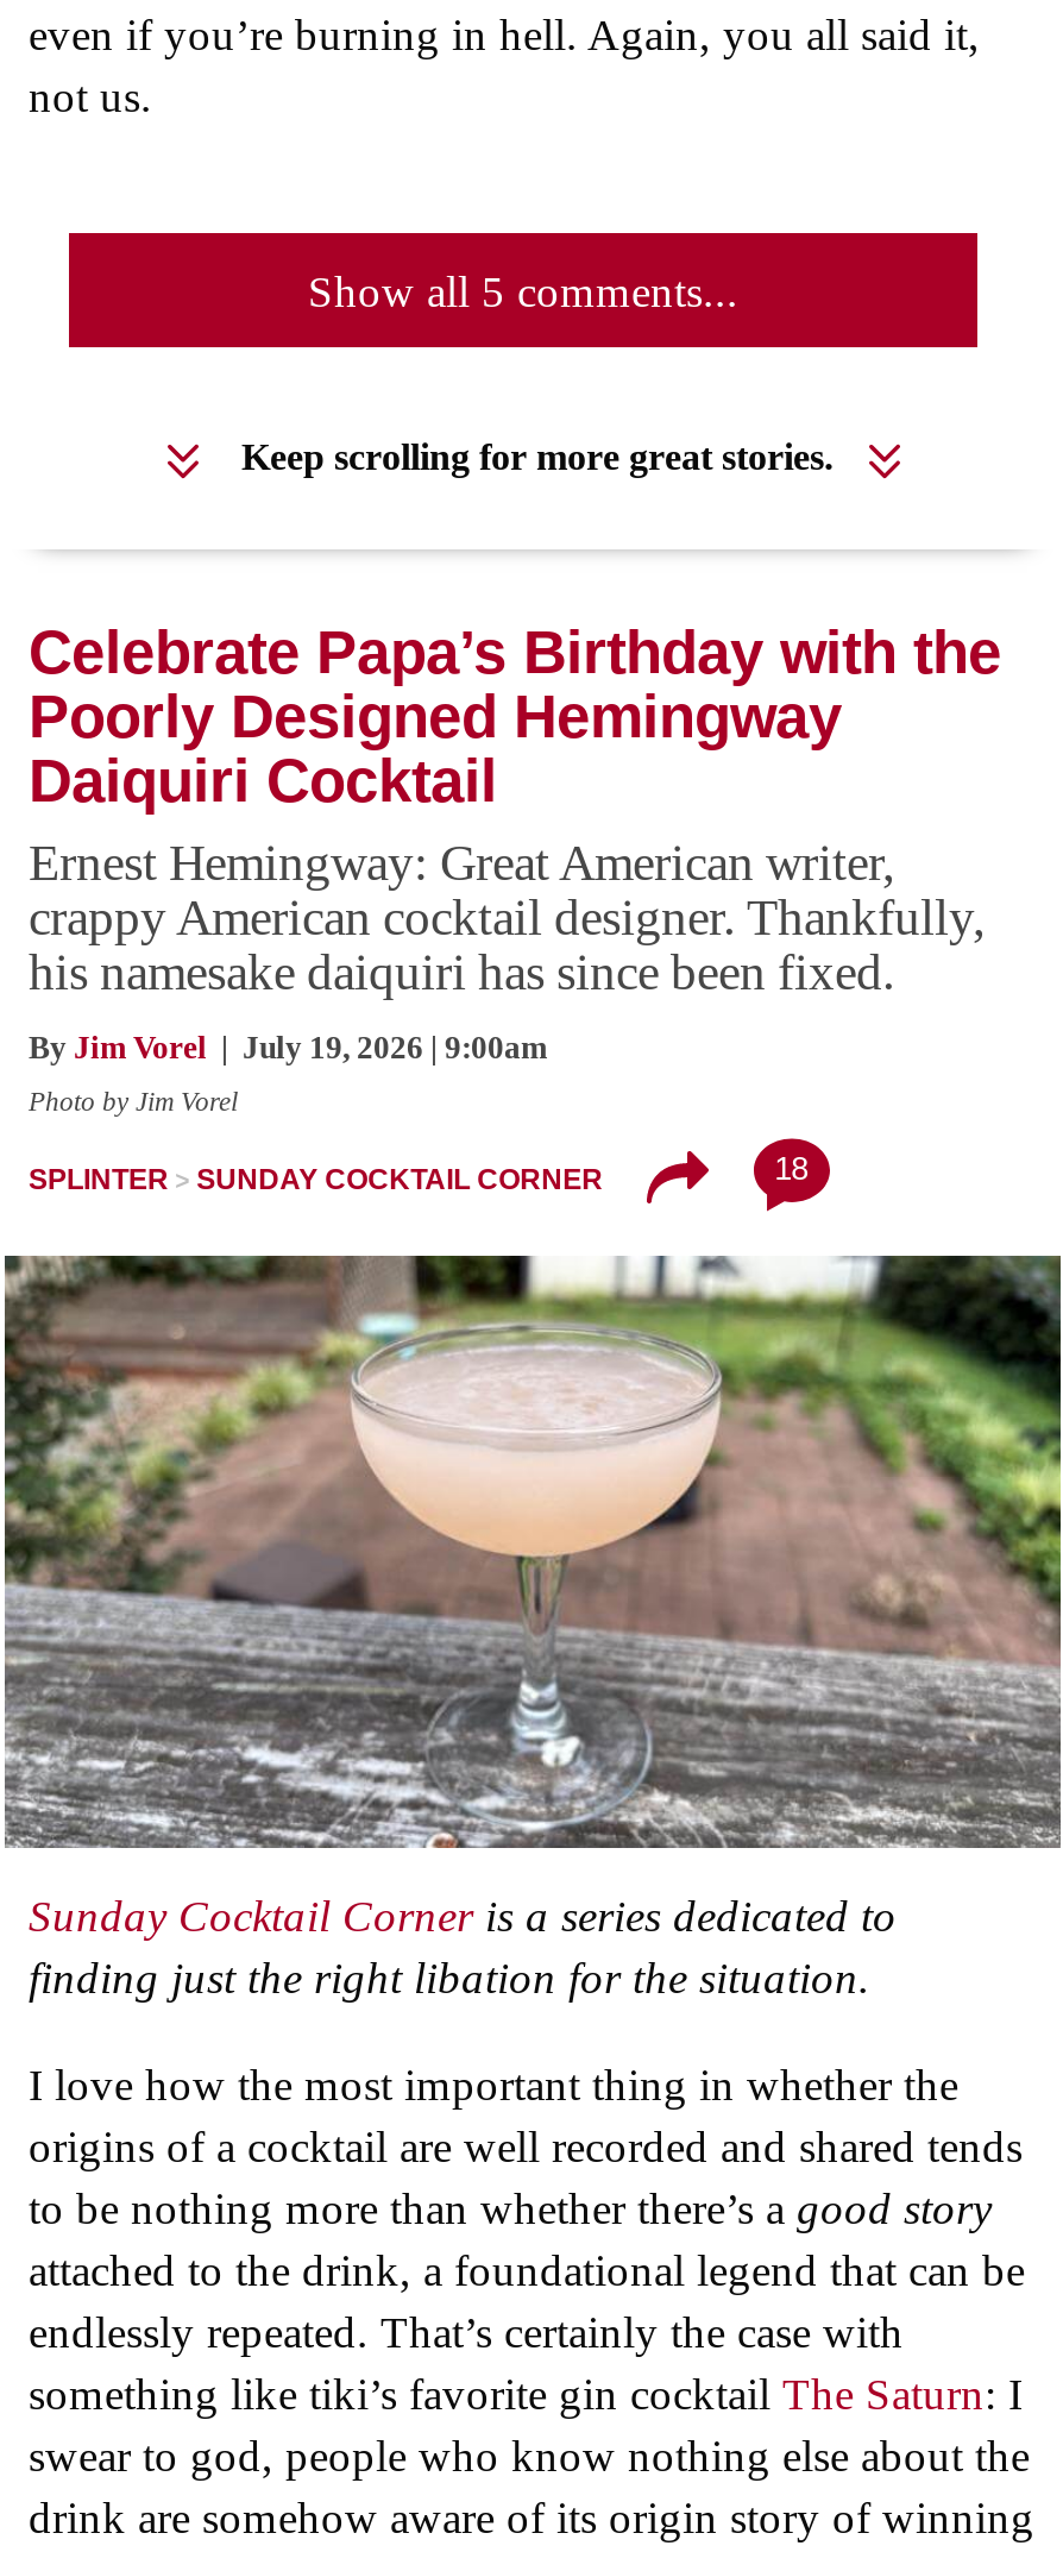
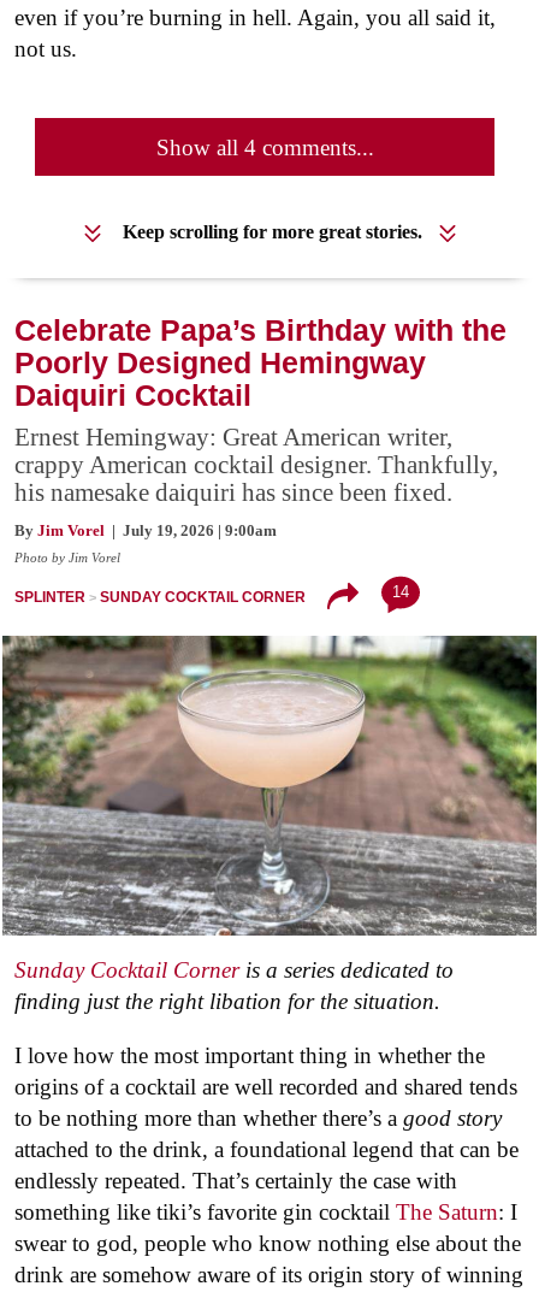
[308,267,738,317] Show all 5 comments... -> [156,135,374,160] Show all 4 comments...
[775,1150,808,1186] 18 -> [392,582,409,600] 14

